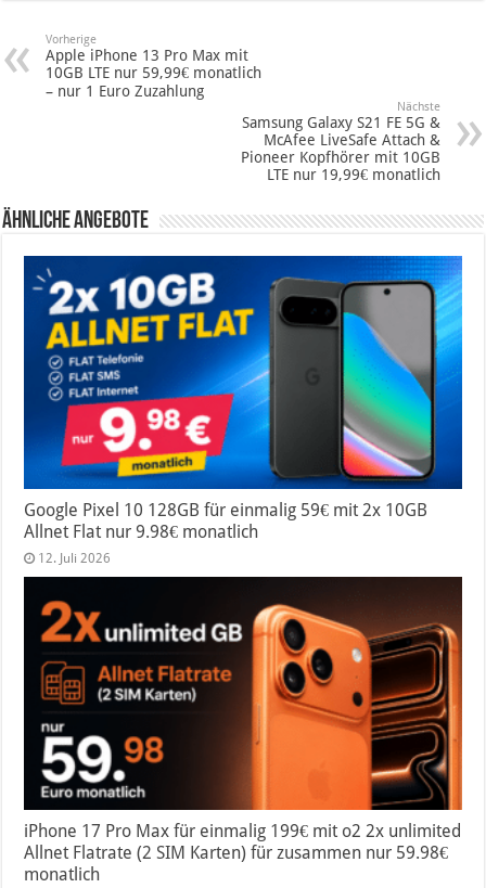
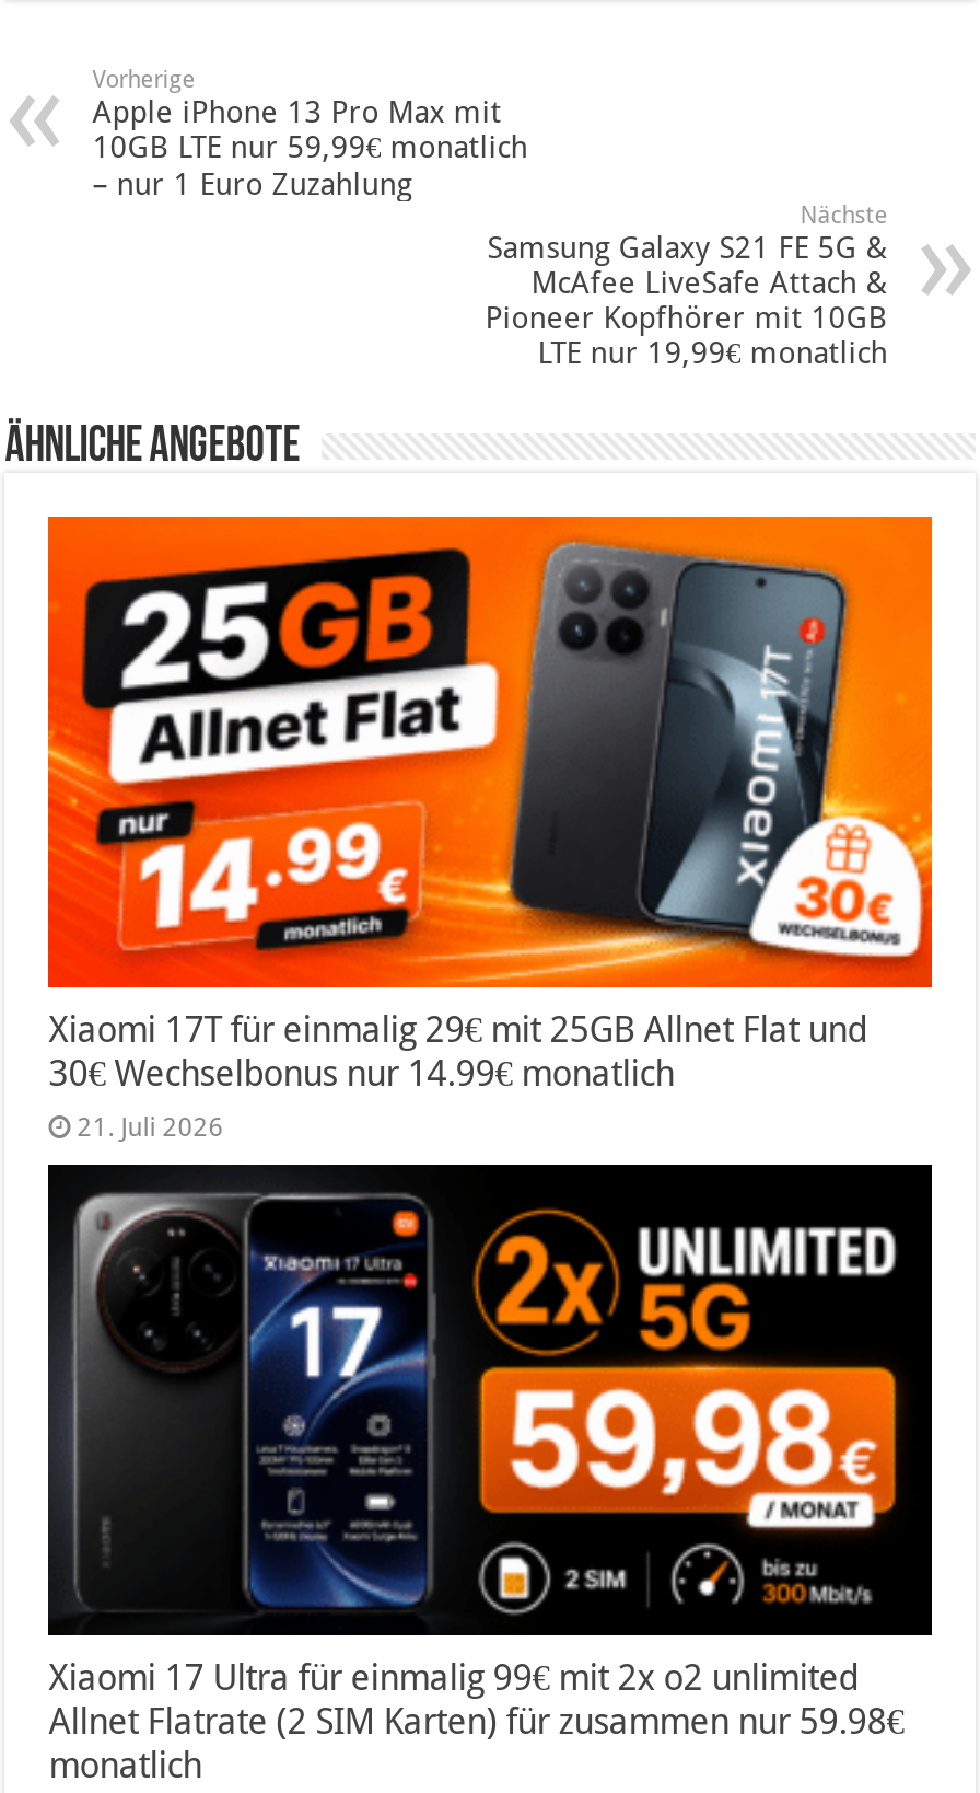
[23,255,463,566] [image] | Google Pixel 10 128GB für einmalig 59€ mit 2x 10GB | Allnet Flat nur 9.98€ monatlich | 12. Juli 2026 -> [46,514,934,1142] [image] | Xiaomi 17T für einmalig 29€ mit 25GB Allnet Flat und | 30€ Wechselbonus nur 14.99€ monatlich | 21. Juli 2026
[24,578,463,841] [image] | iPhone 17 Pro Max für einmalig 199€ mit o2 2x unlimited -> [49,1169,934,1698] [image] | Xiaomi 17 Ultra für einmalig 99€ mit 2x o2 unlimited

